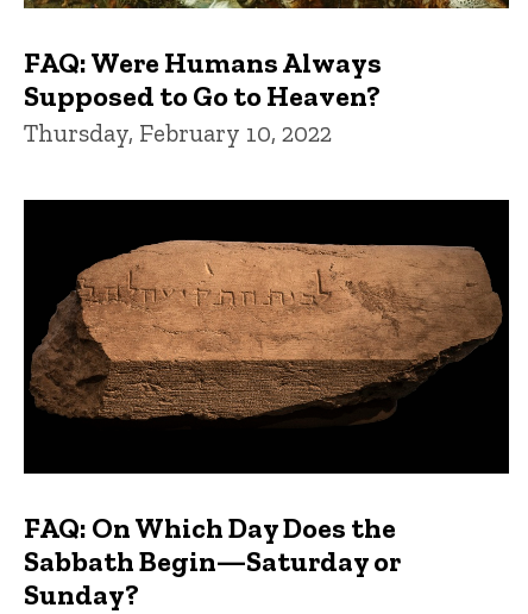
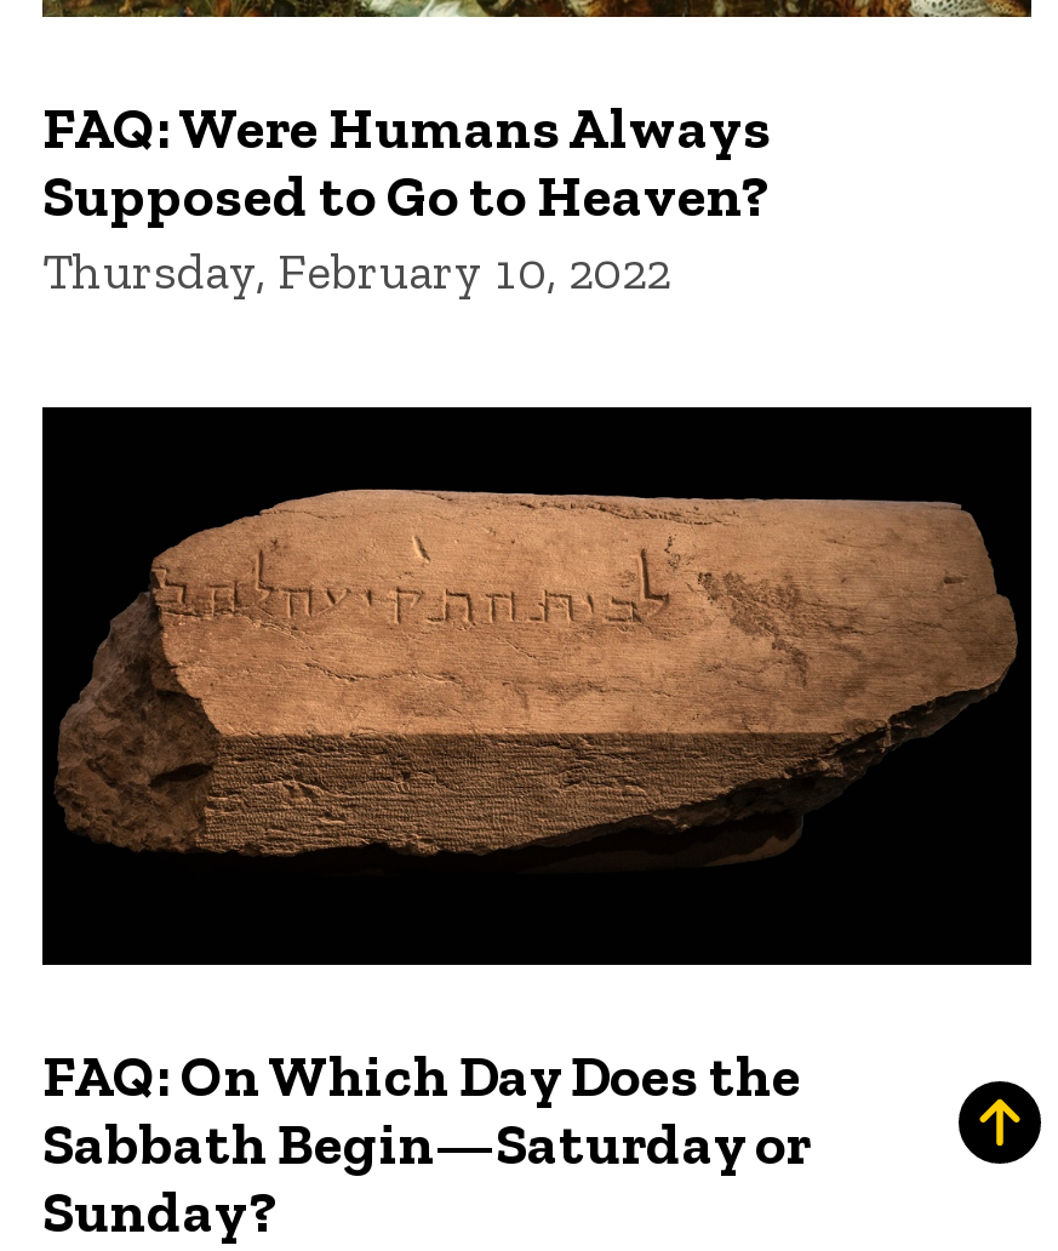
none -> [956,1079,1043,1166] [image]

